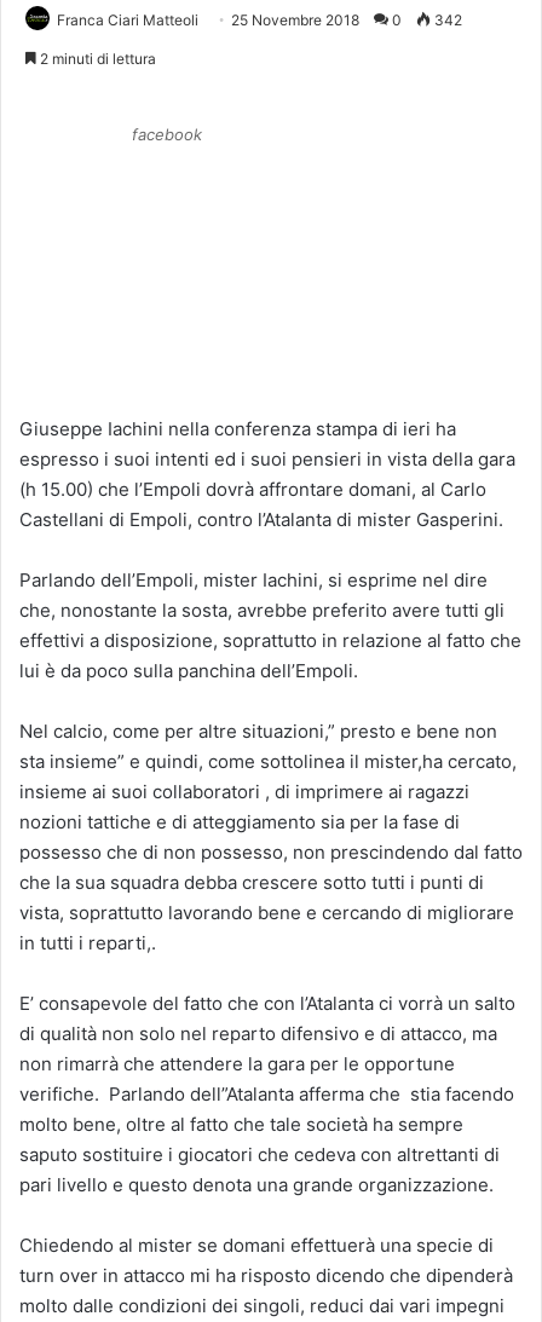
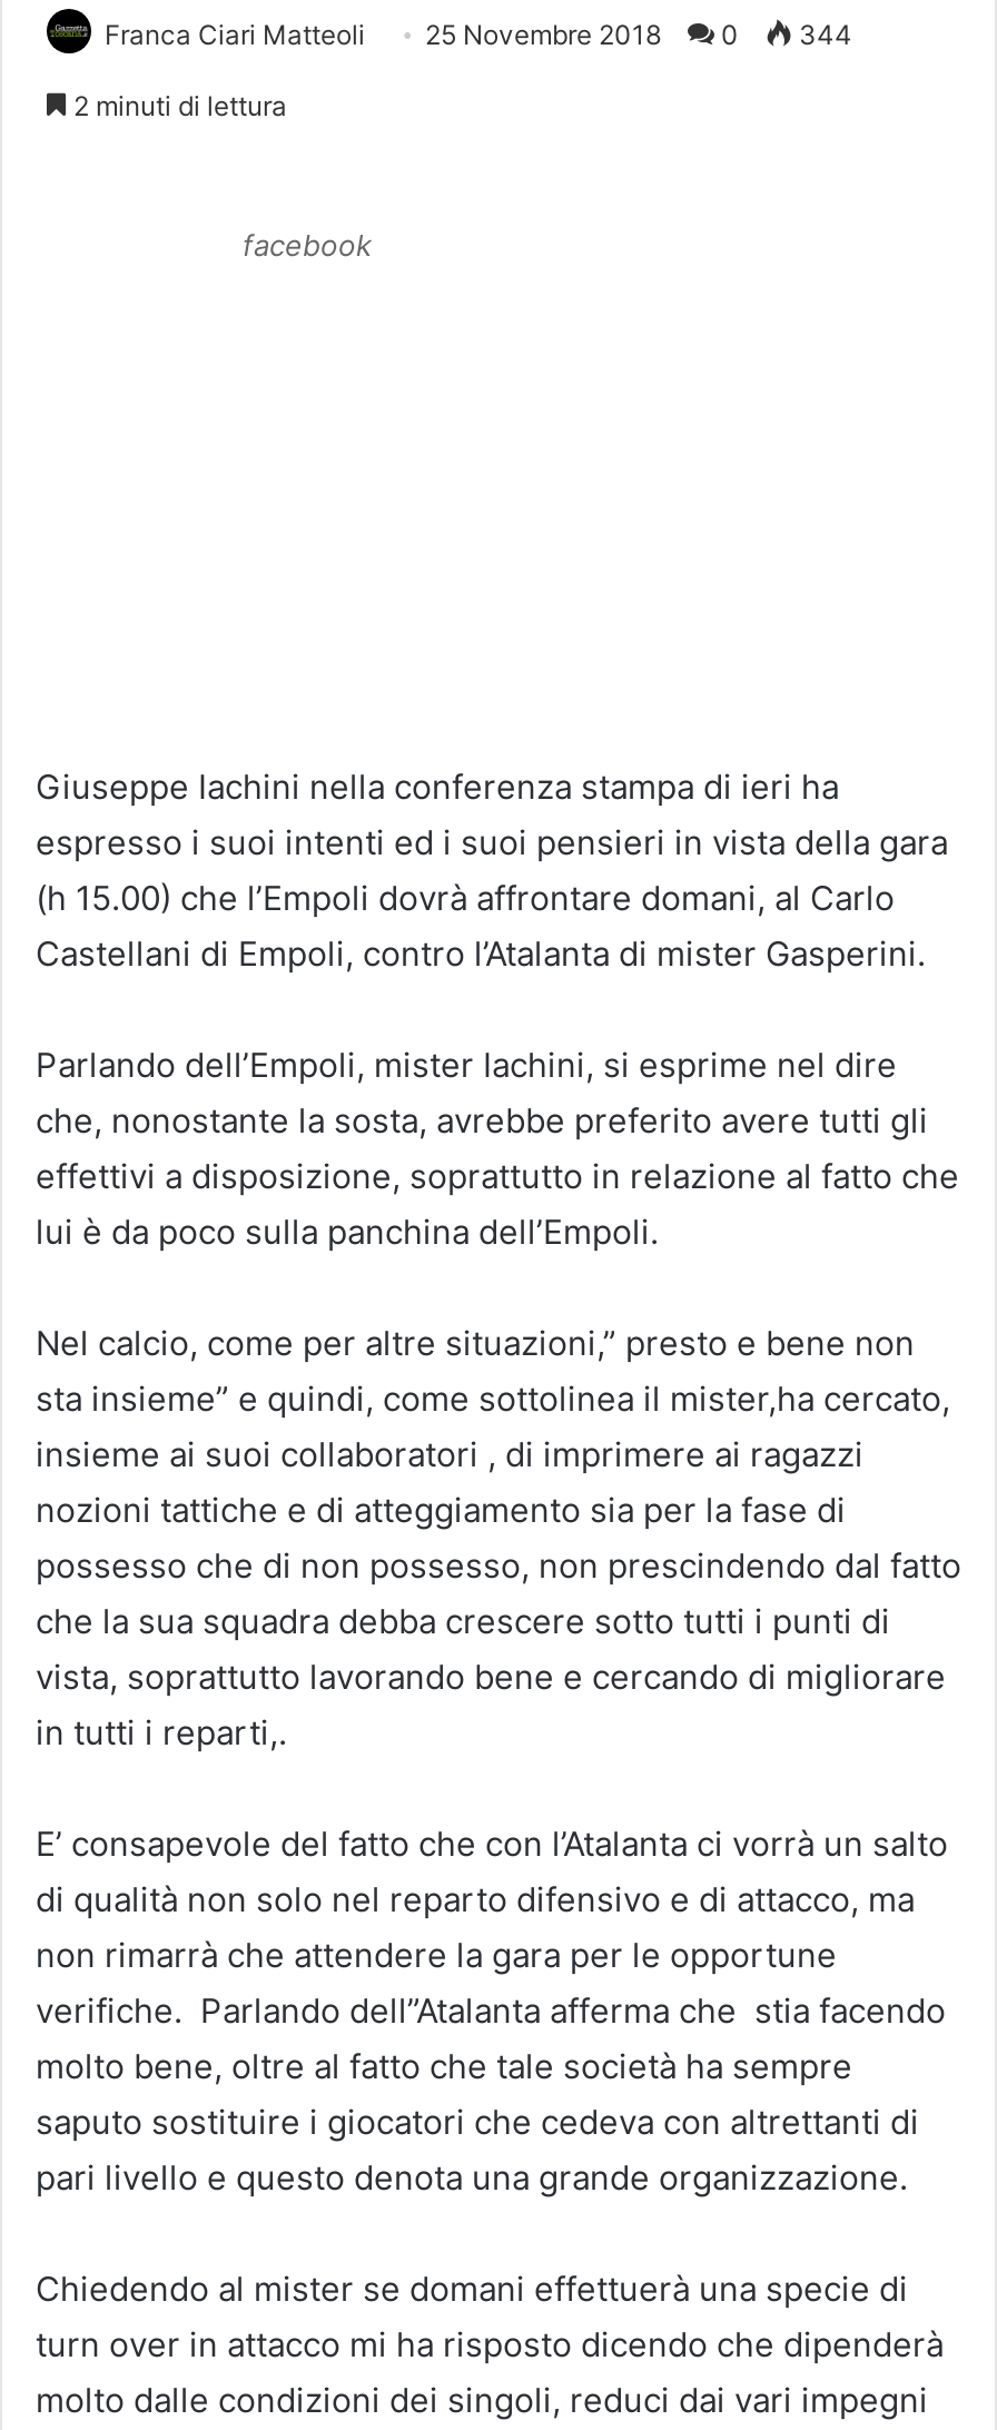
[57,11,462,29] Franca Ciari Matteoli 25 Novembre 2018 0 342 -> [105,17,852,51] Franca Ciari Matteoli 25 Novembre 2018 0 344

